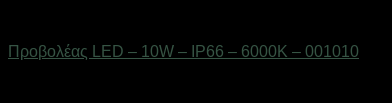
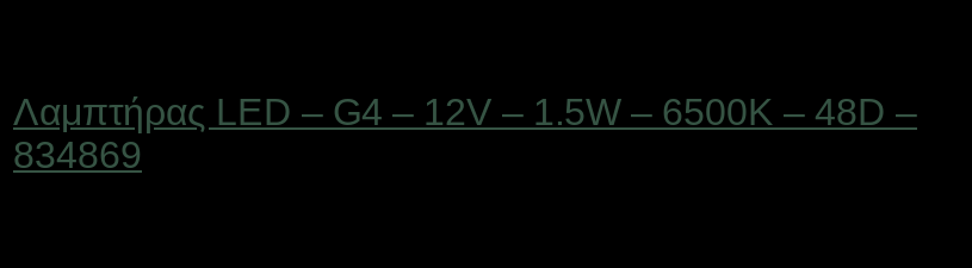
[8,43,359,60] Προβολέας LED – 10W – IP66 – 6000K – 001010 -> [13,92,917,176] Λαμπτήρας LED – G4 – 12V – 1.5W – 6500K – 48D – | 834869

